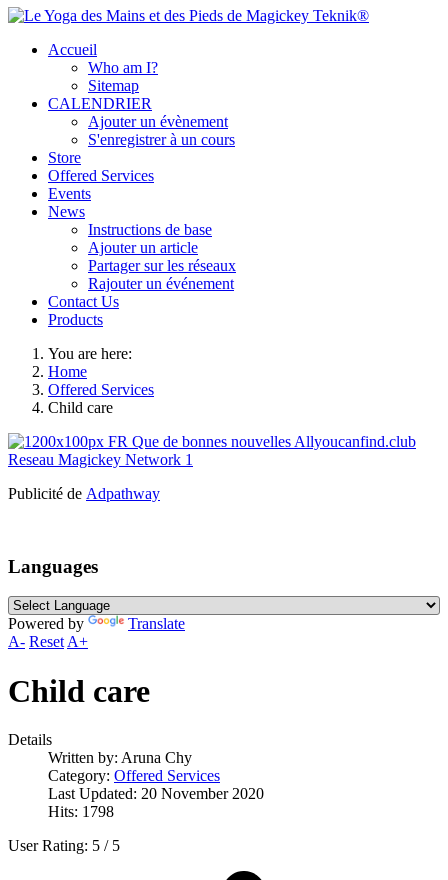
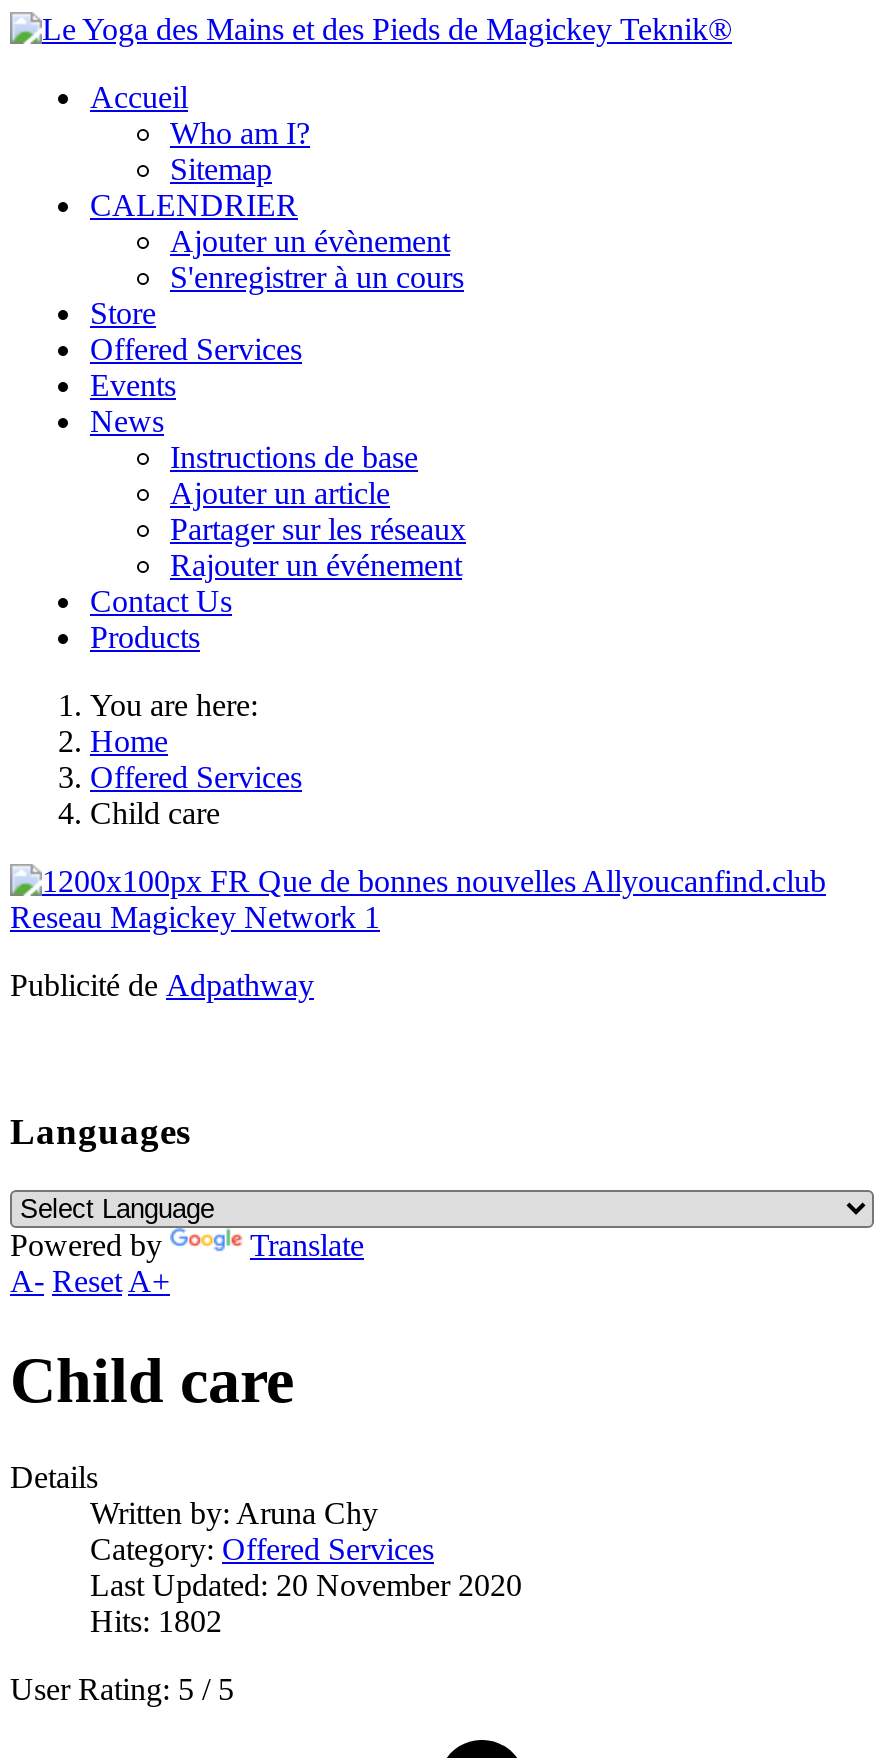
[48,803,114,820] Hits: 1798 -> [90,1605,222,1639] Hits: 1802

